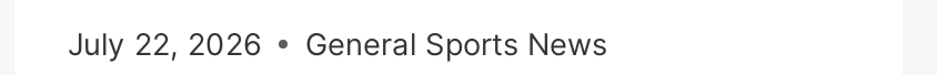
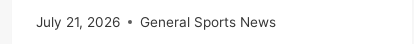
[68,26,607,62] July 22, 2026 General Sports News -> [36,14,276,30] July 21, 2026 General Sports News

